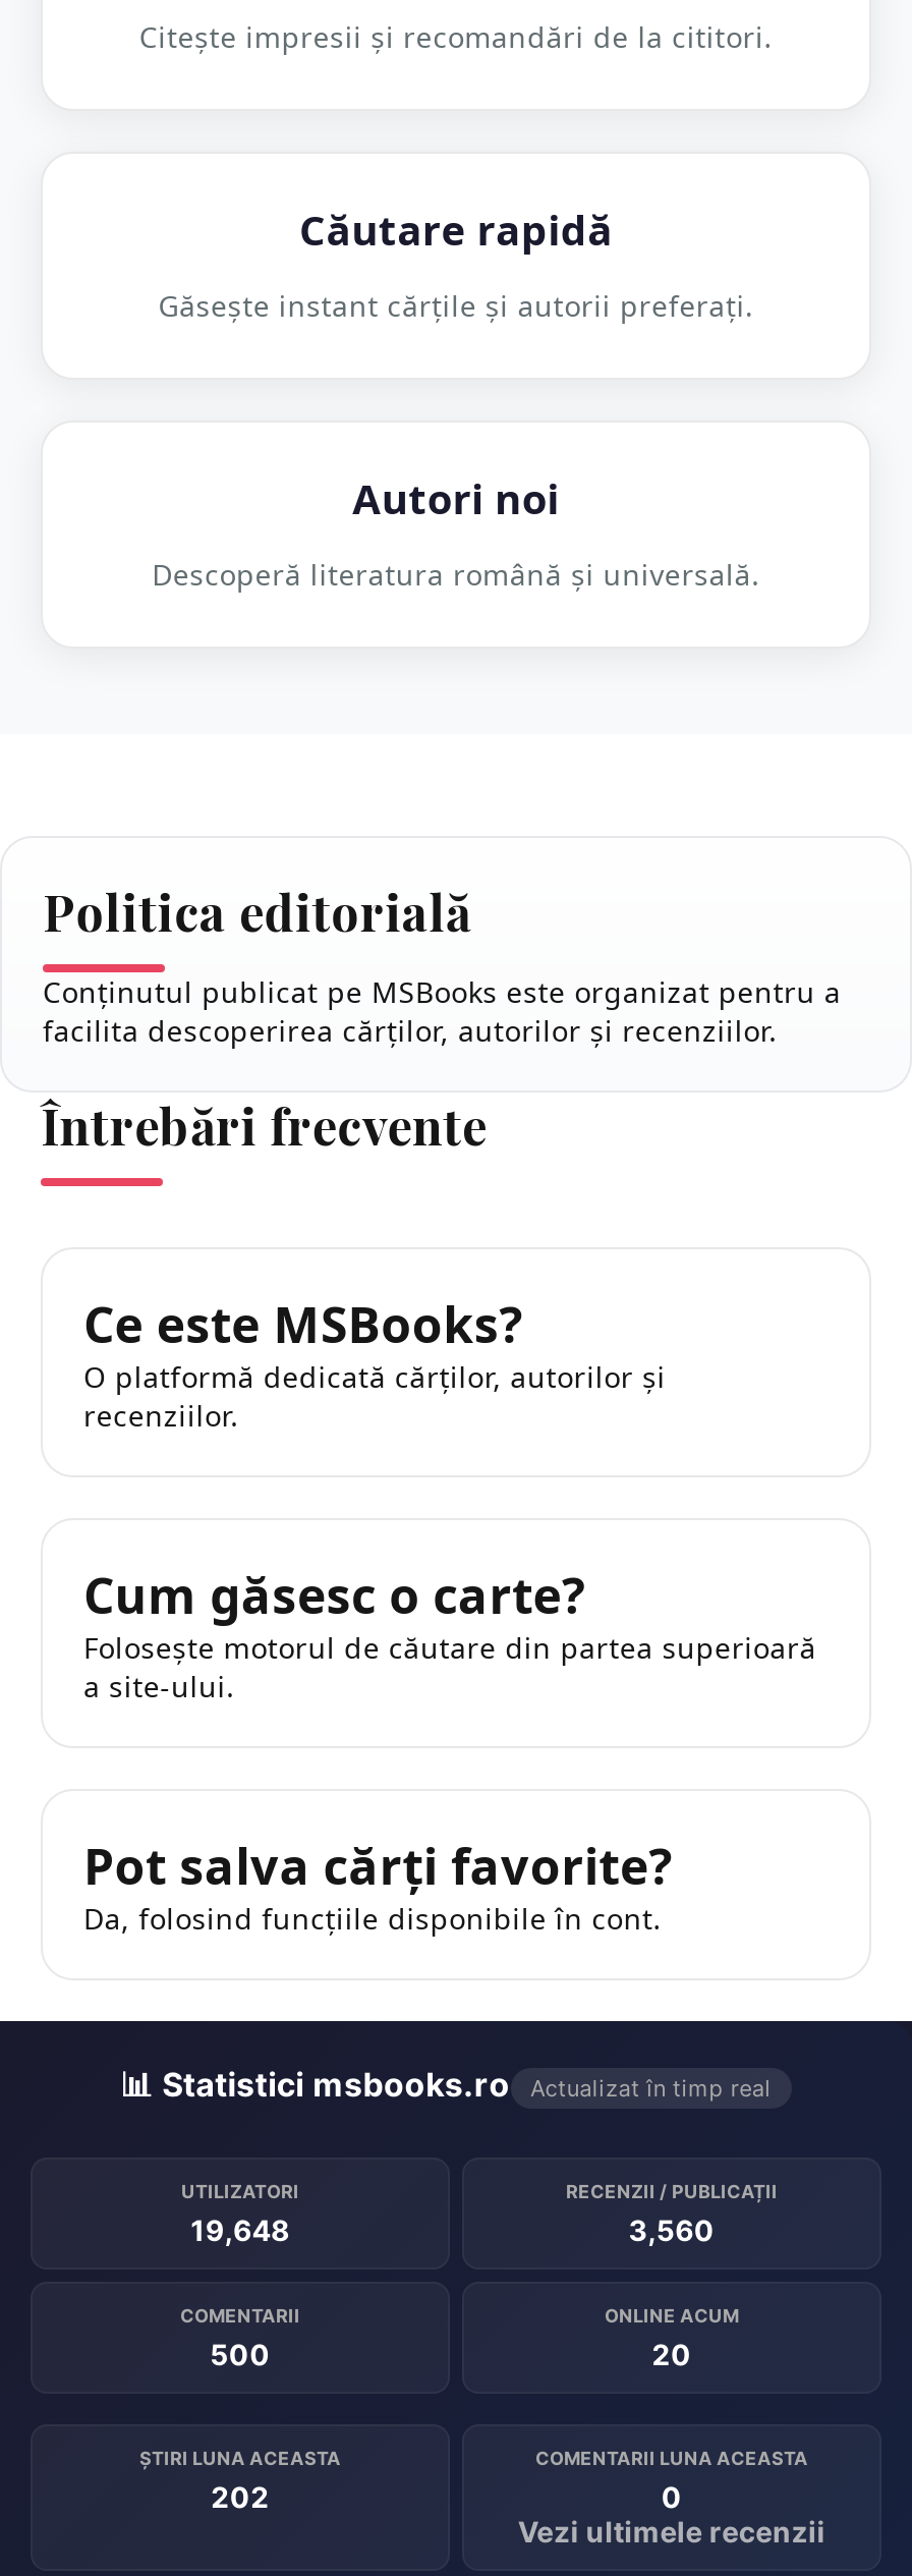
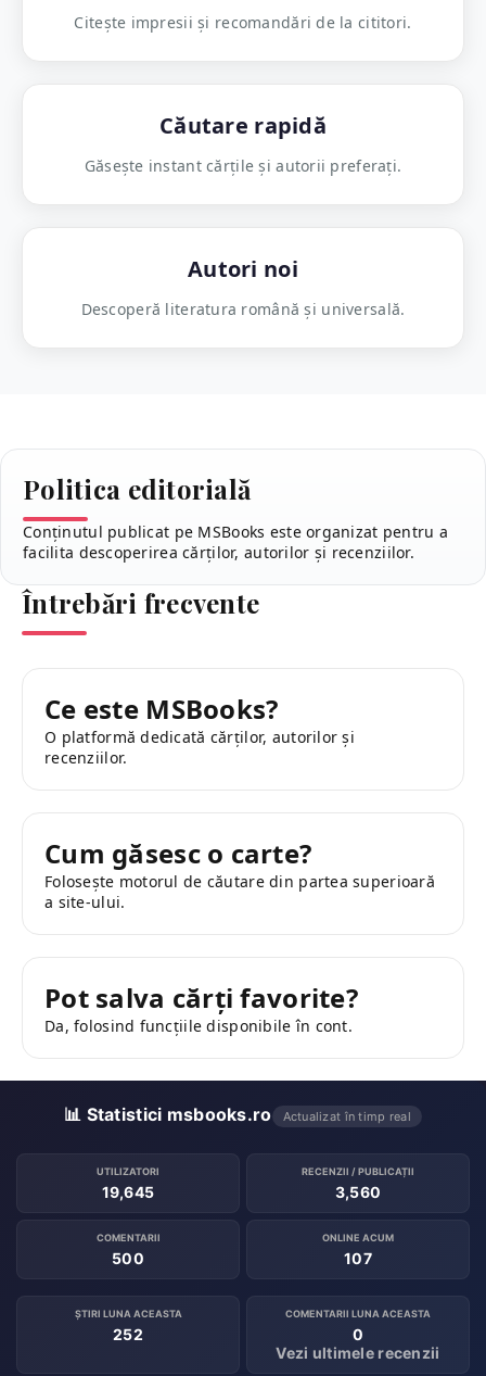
[191,2212,290,2246] 19,648 -> [102,1182,154,1201] 19,645
[652,2336,692,2371] 20 -> [344,1249,372,1267] 107
[211,2478,270,2513] 202 -> [113,1325,143,1343] 252

